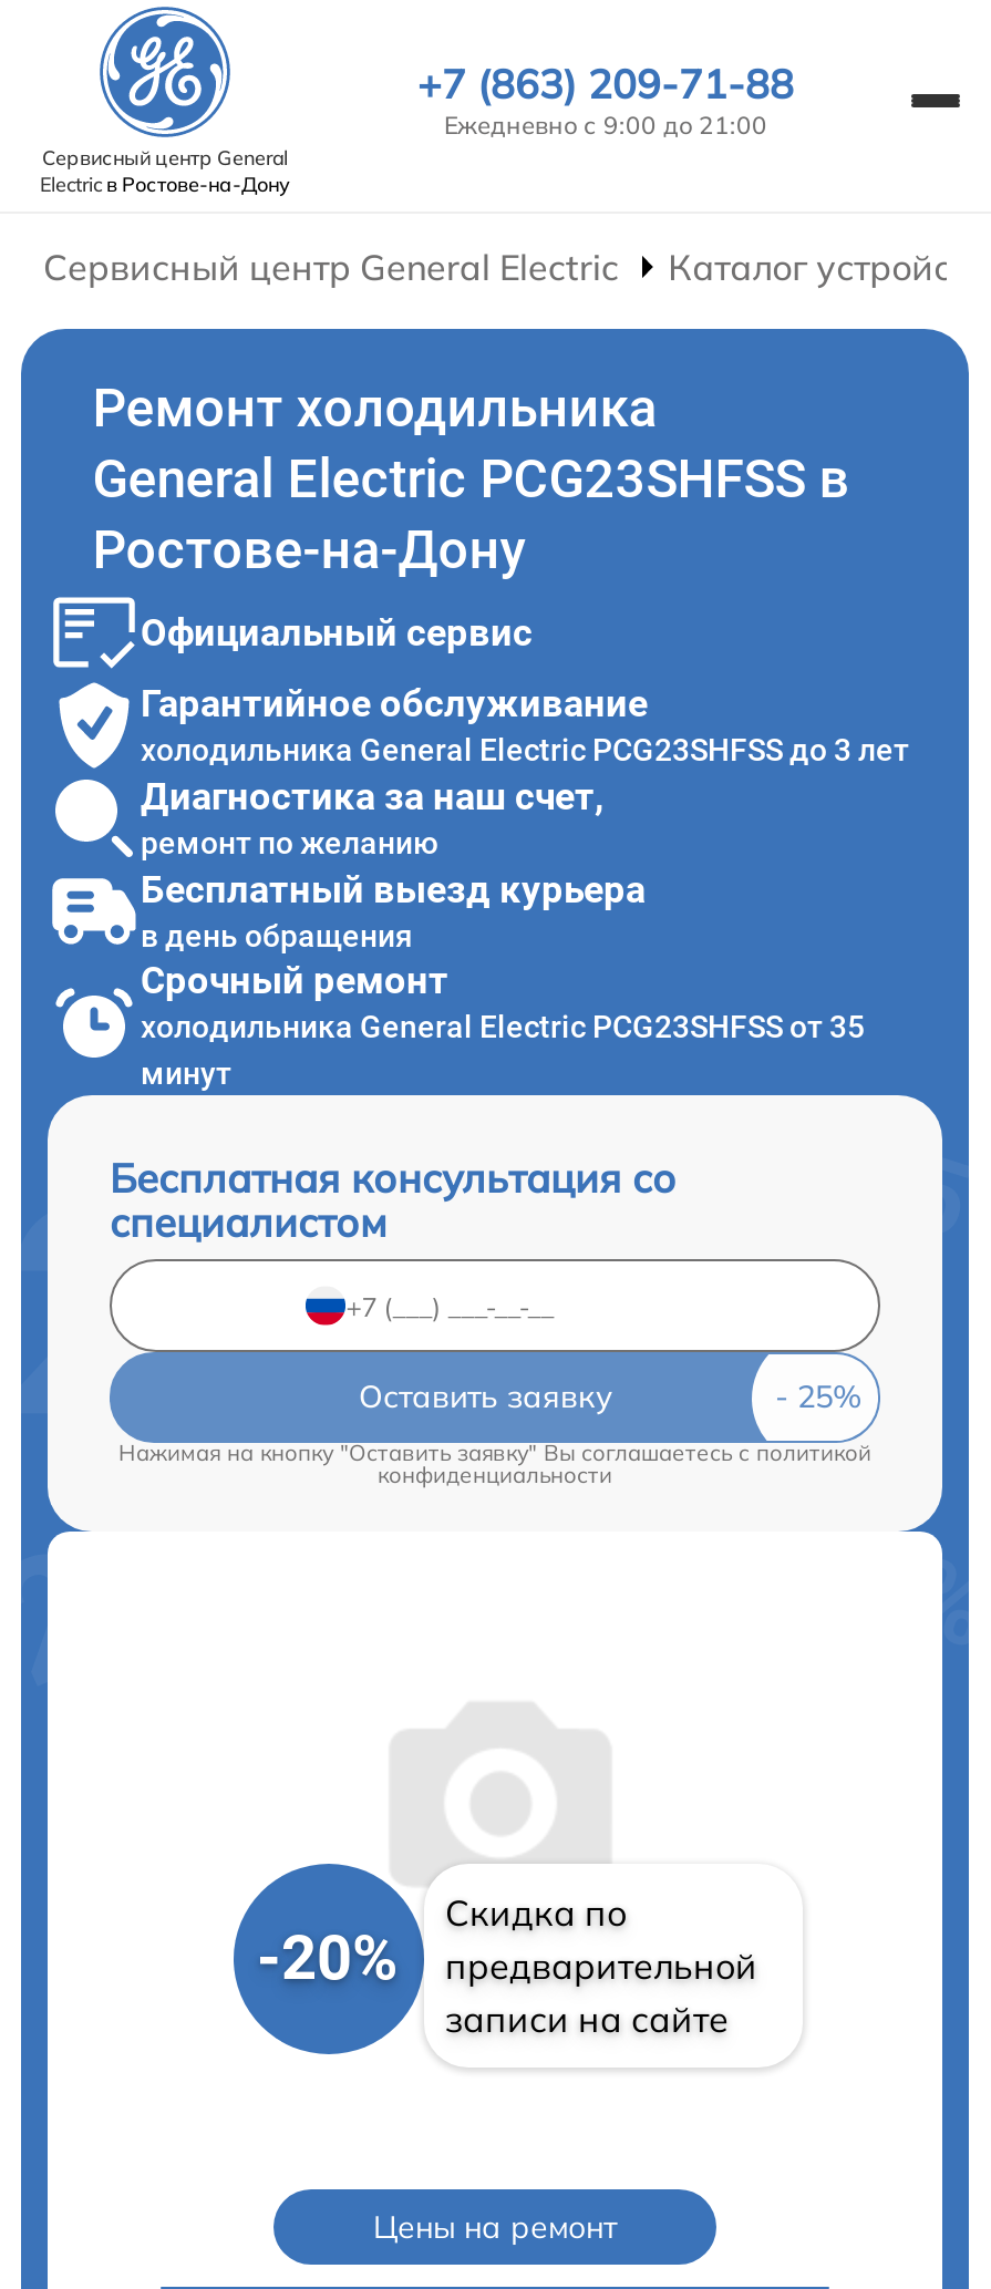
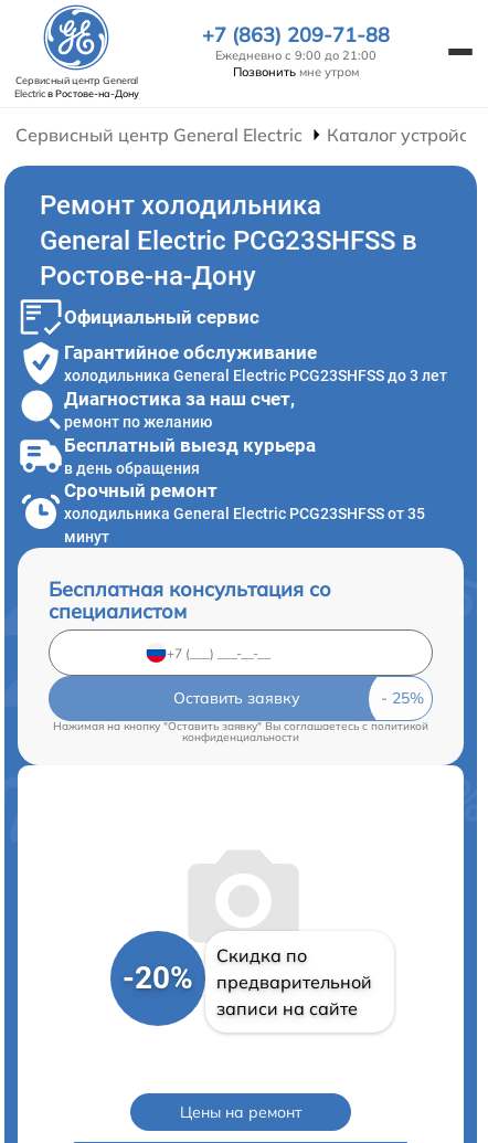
none -> [233,64,359,80] Позвонить мне утром

